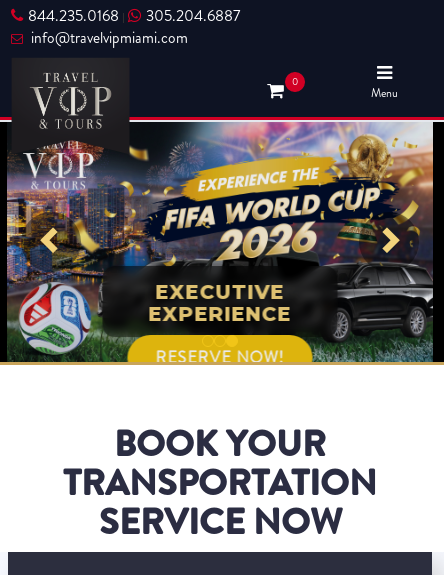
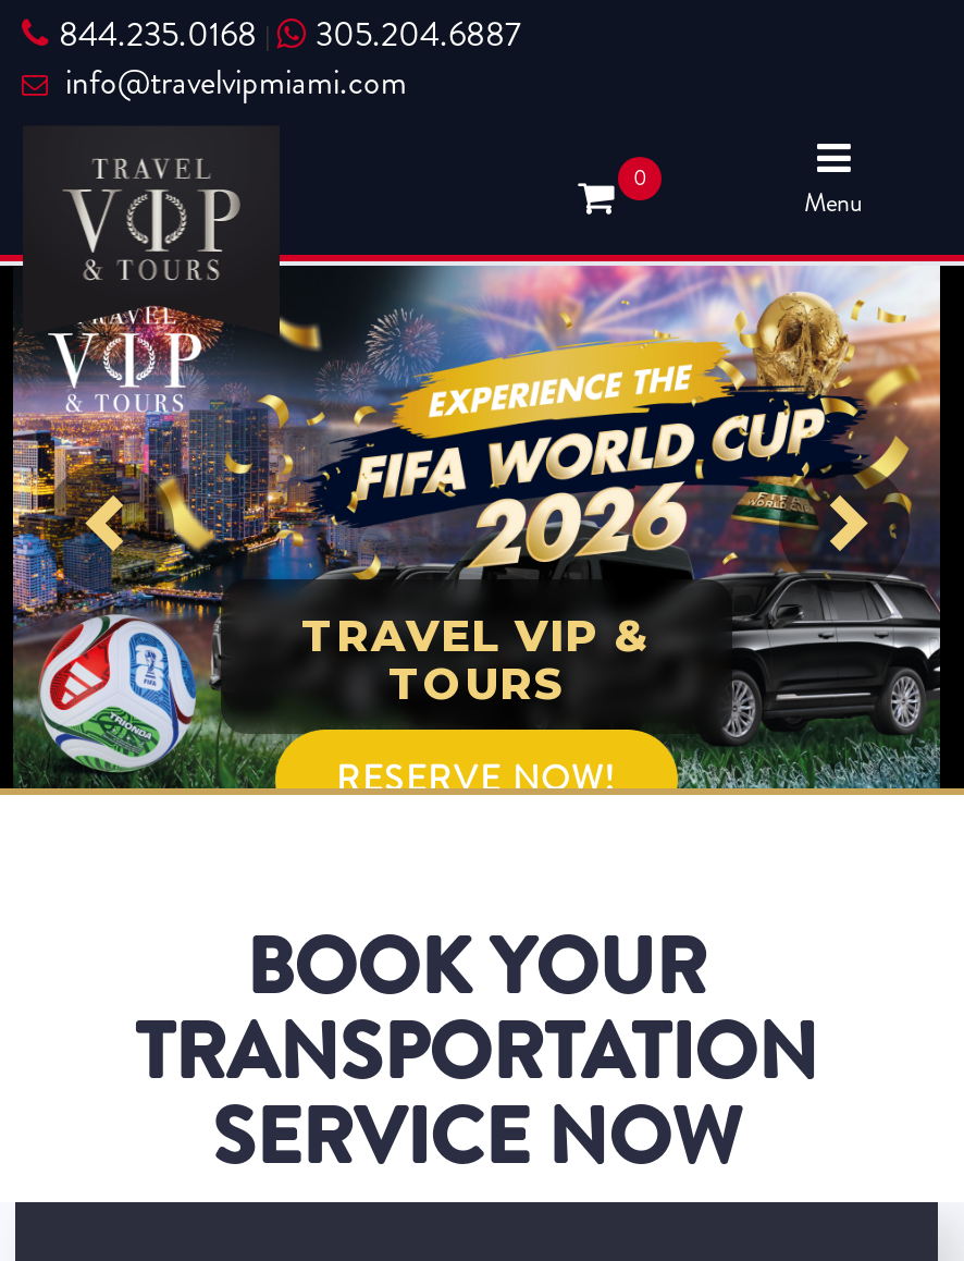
[148,280,291,326] EXECUTIVE | EXPERIENCE -> [301,610,652,710] TRAVEL VIP & | TOURS

